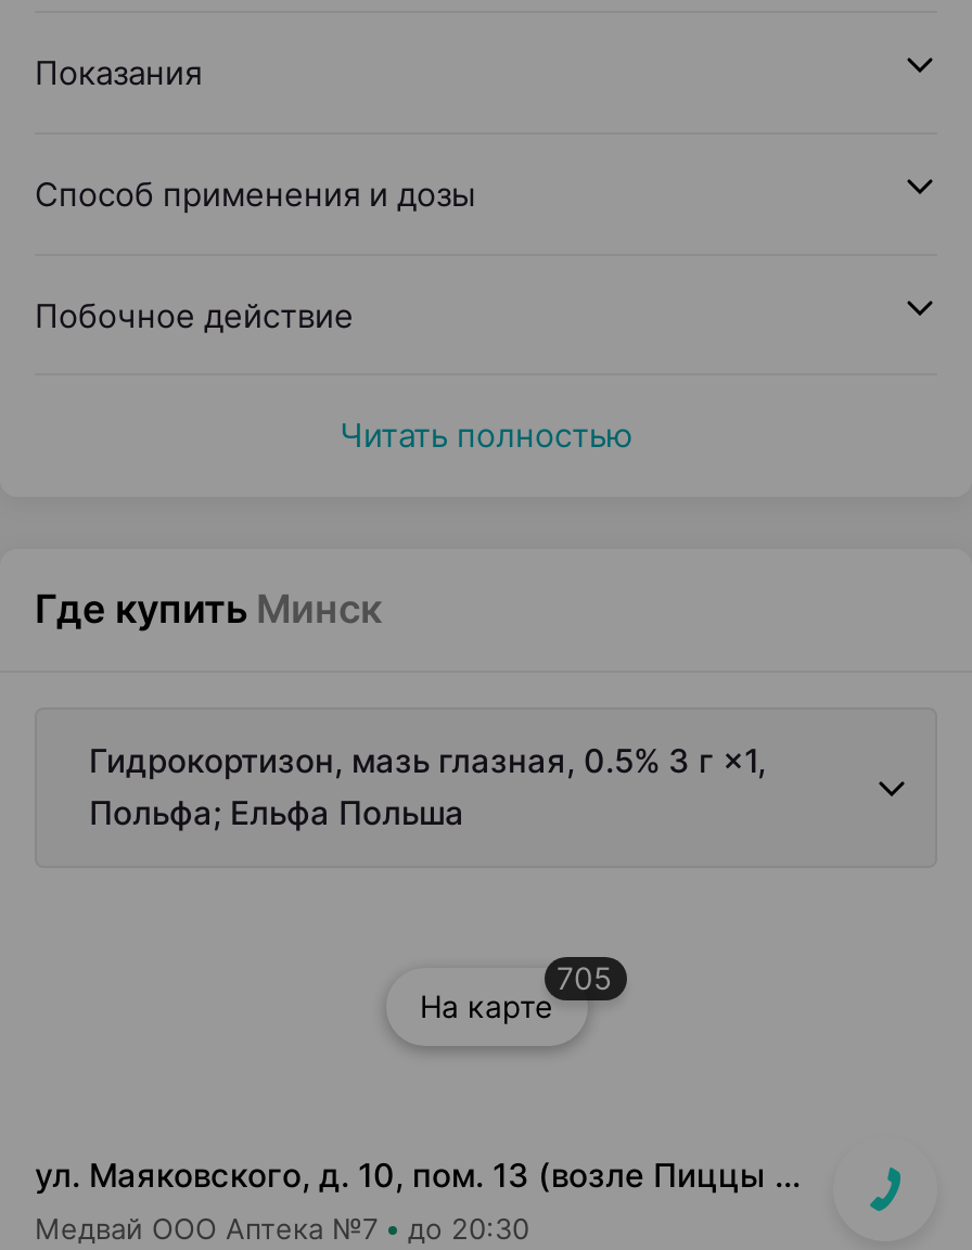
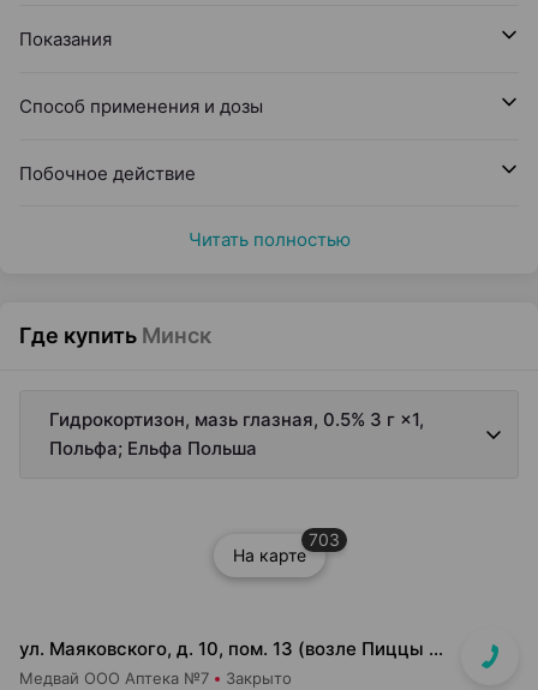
[557,959,613,996] 705 -> [308,529,339,550] 703
[408,1211,529,1246] до 20:30 -> [226,668,292,688] Закрыто

